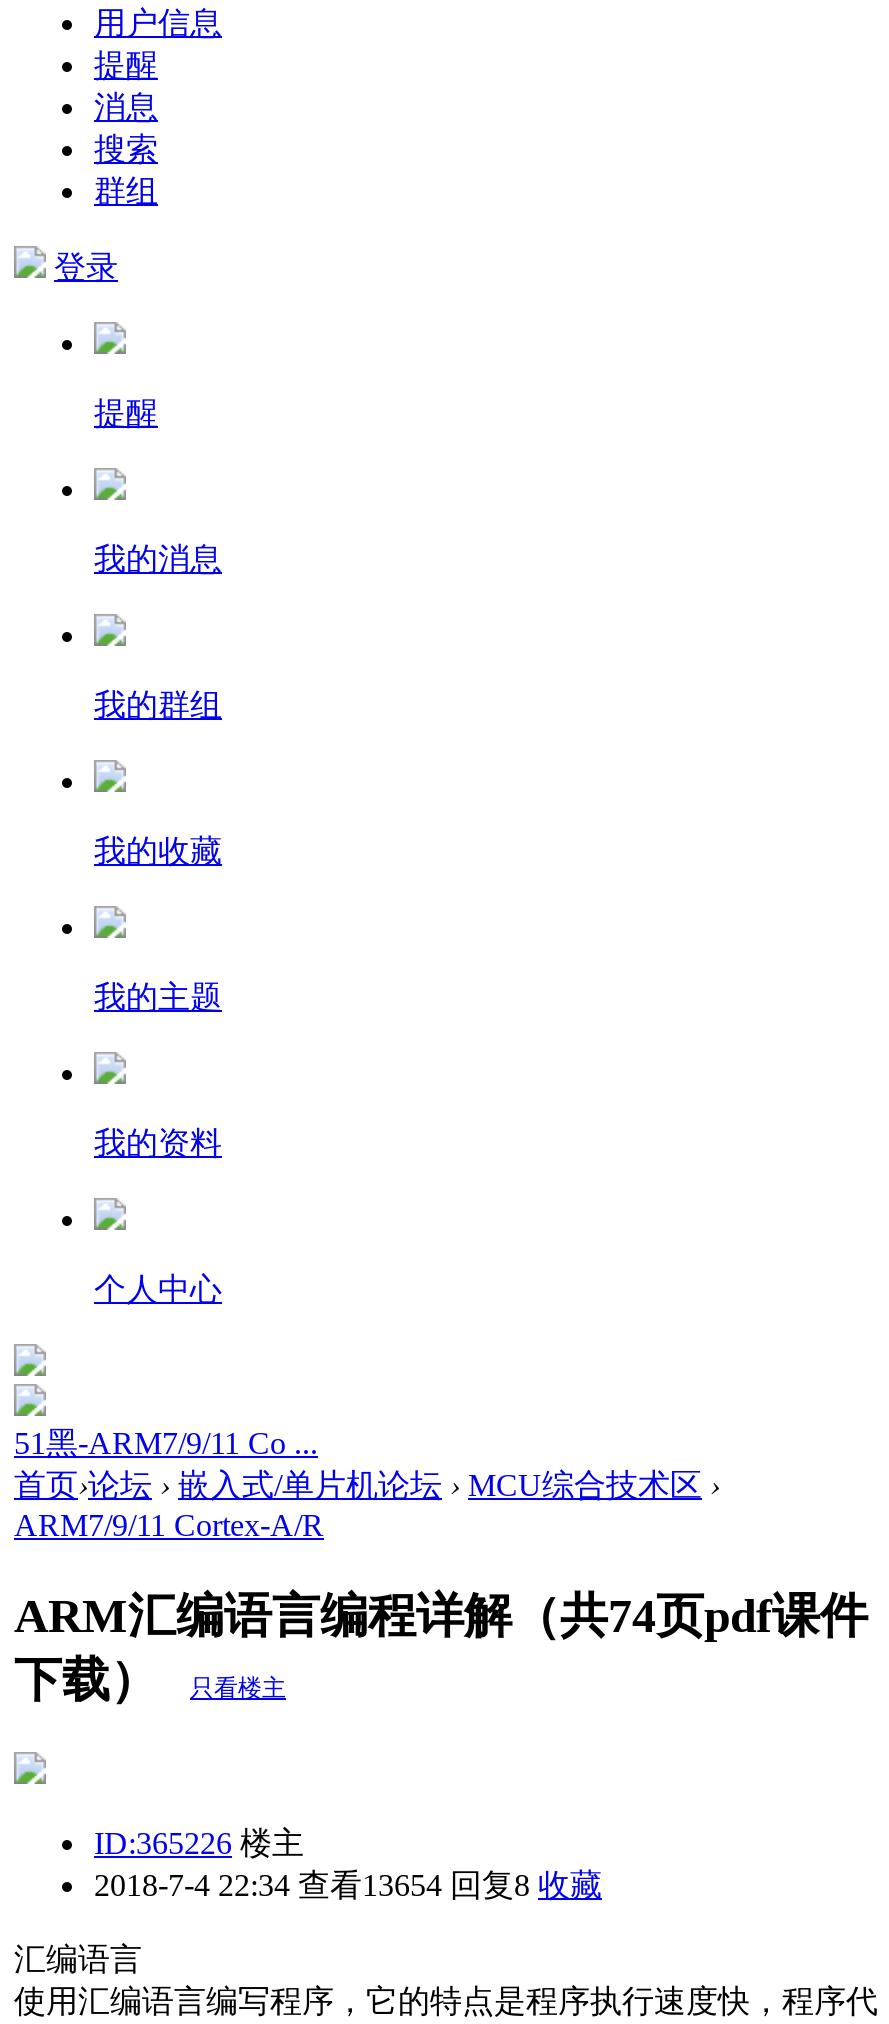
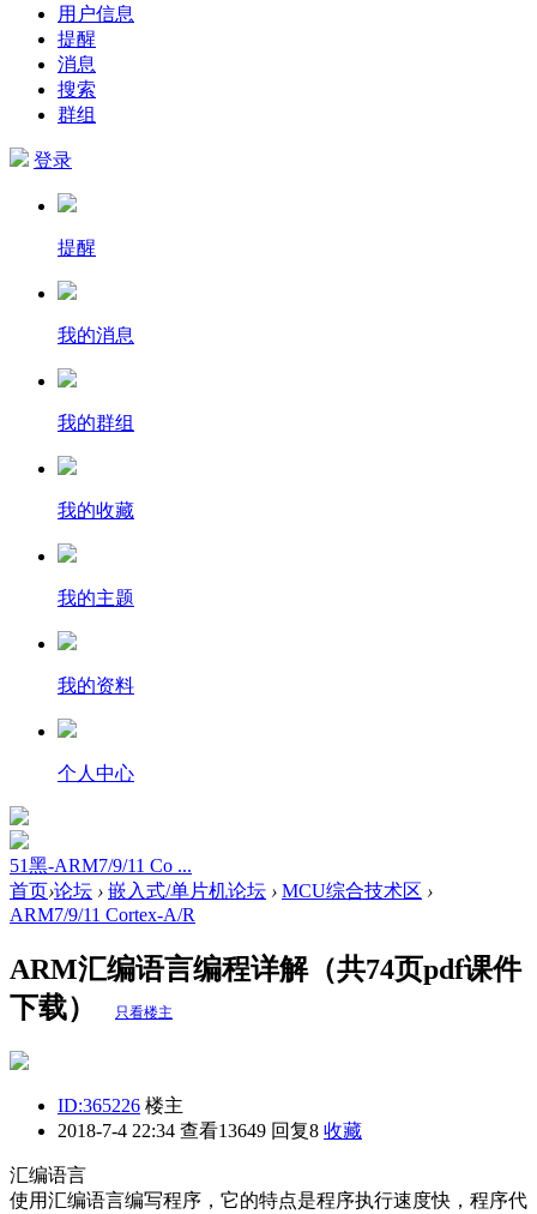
[94,1868,602,1902] 2018-7-4 22:34 查看13654 回复8收藏 -> [58,1120,362,1141] 2018-7-4 22:34 查看13649 回复8收藏

